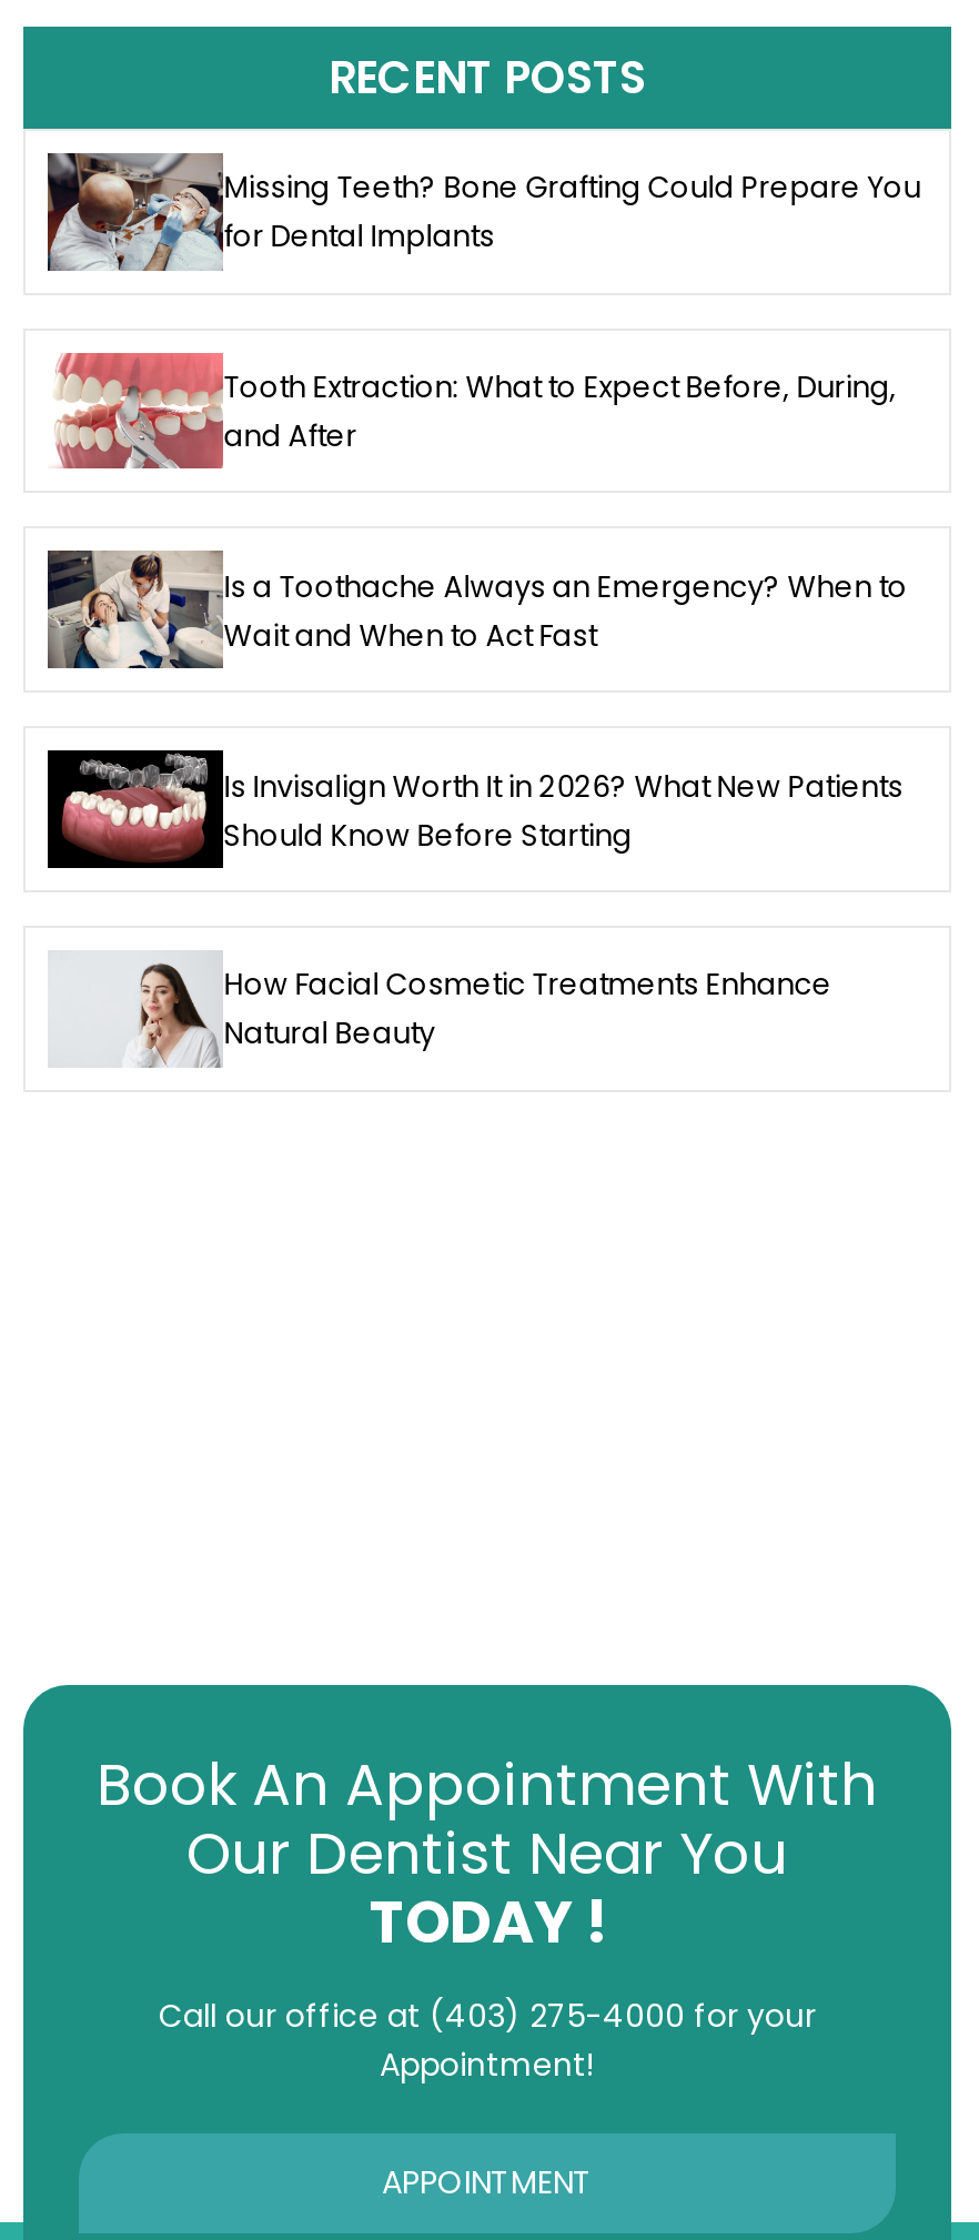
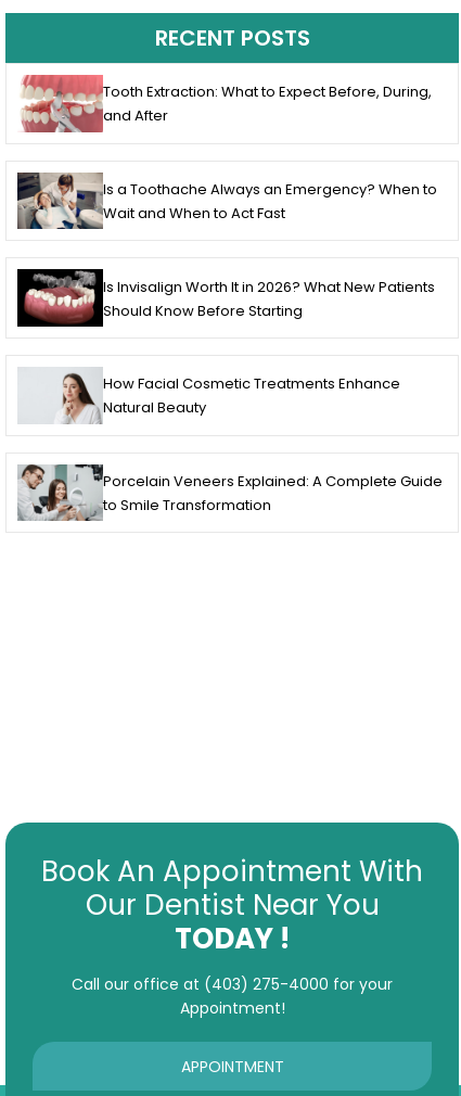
[46,151,921,273] [image] | Missing Teeth? Bone Grafting Could Prepare You | for Dental Implants -> none
moved [52,351,907,1055] -> [20,74,437,418]: [image] | Tooth Extraction: What to Expect Before, During, | and After | ... | How Facial Cosmetic Treatments Enhance | Natural Beauty
none -> [17,463,443,522] [image] | Porcelain Veneers Explained: A Complete Guide | to Smile Transformation

